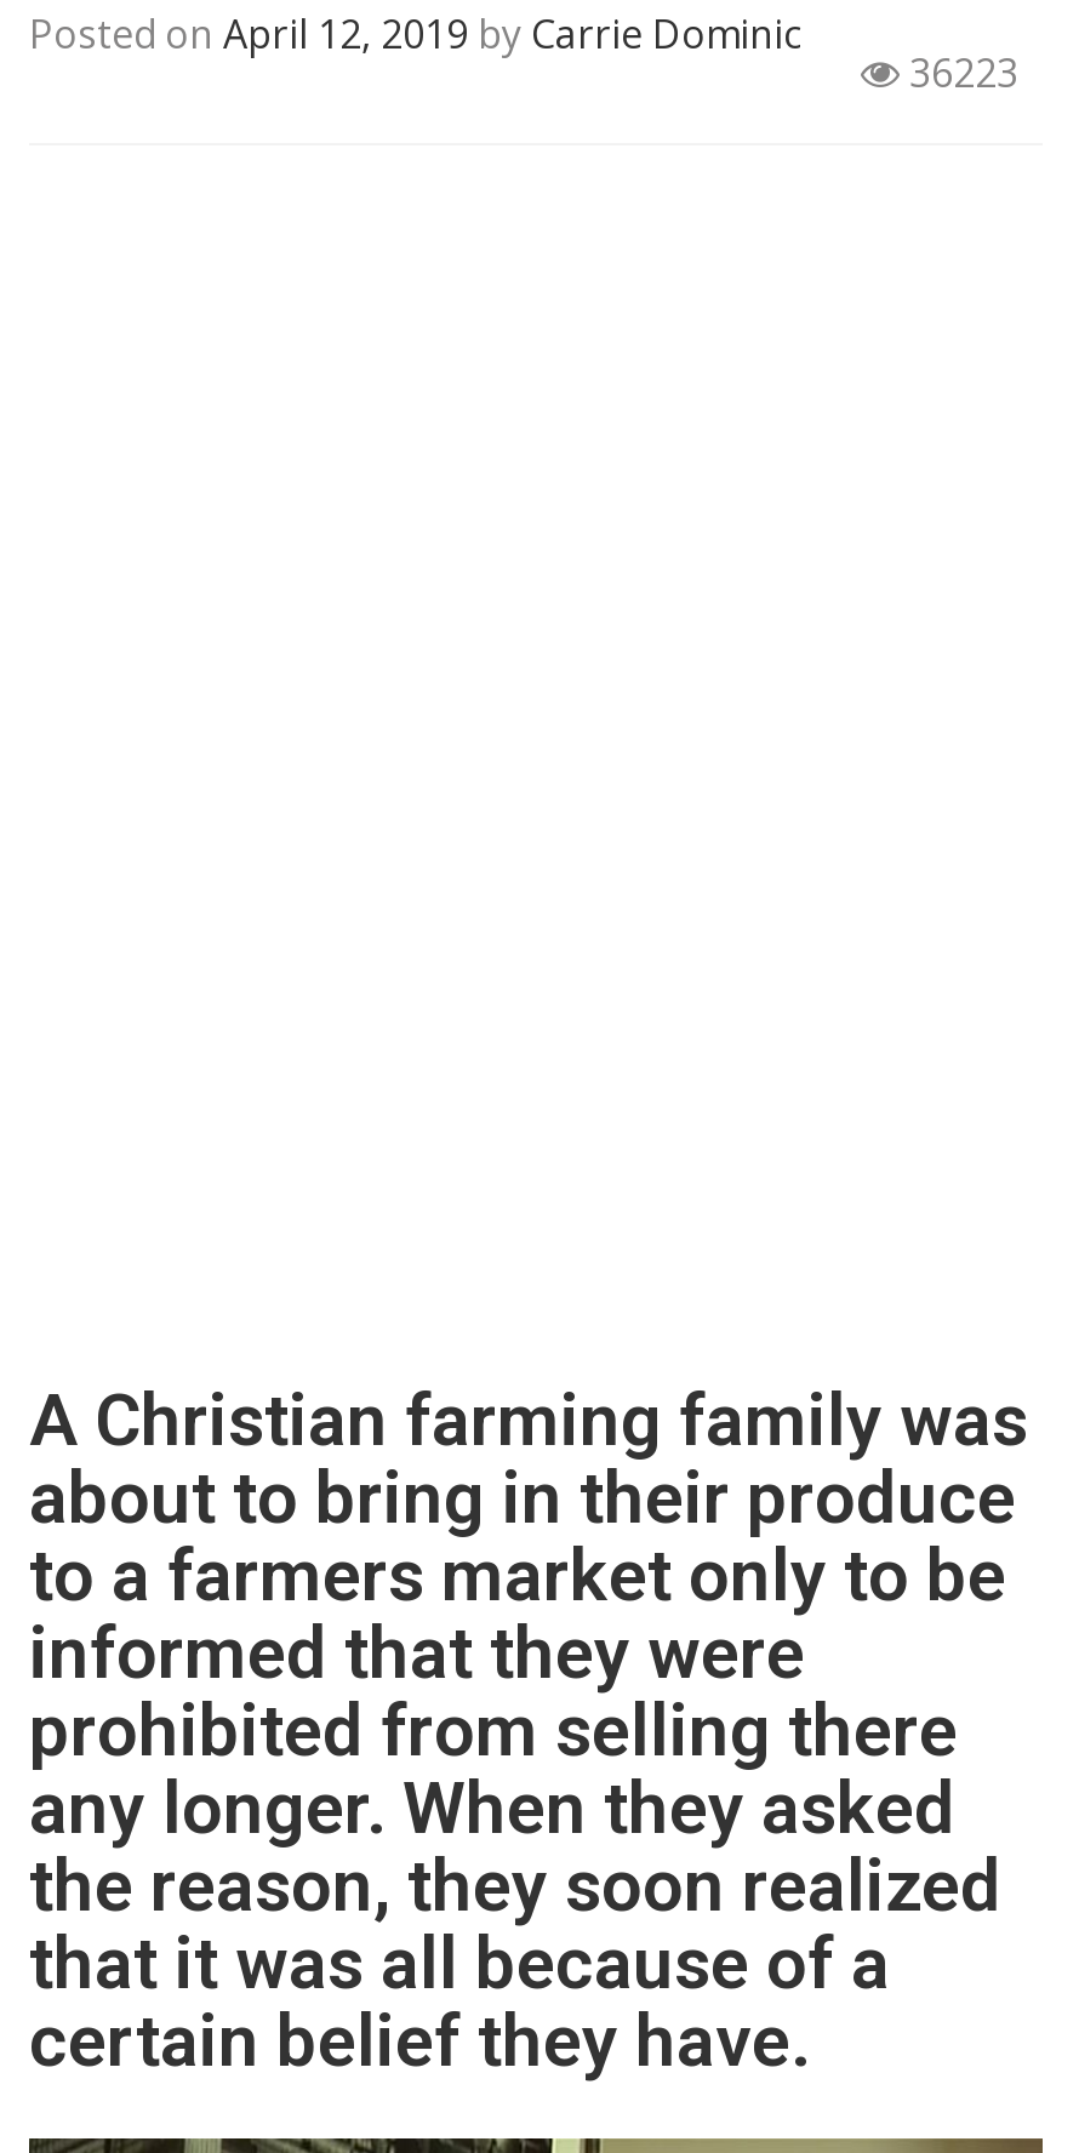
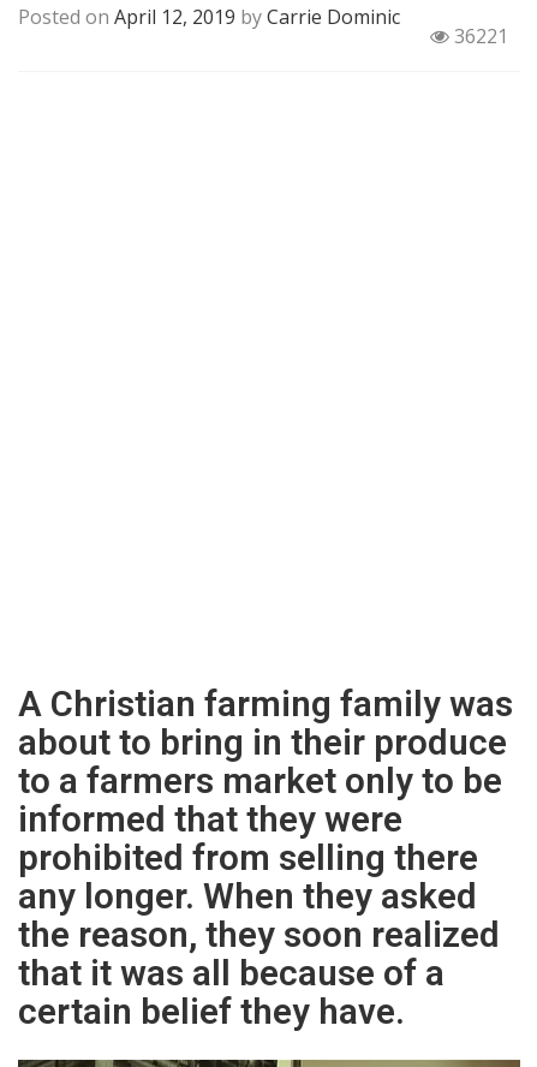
[900,46,1018,99] 36223 -> [449,23,508,49] 36221

